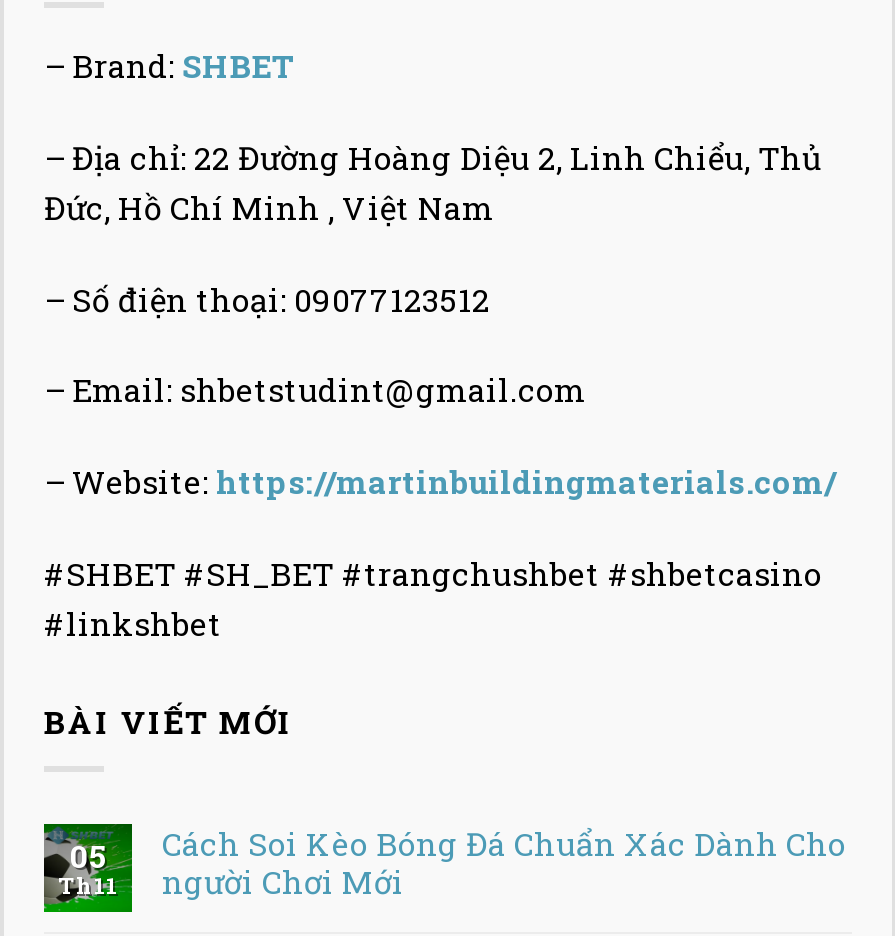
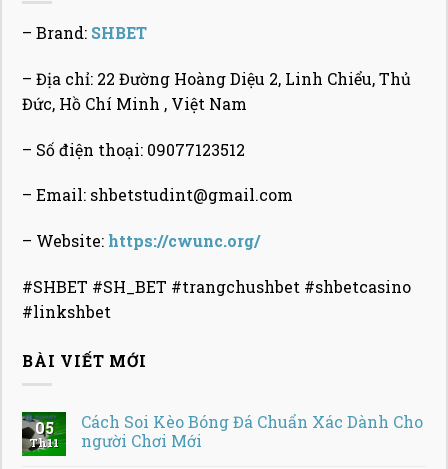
[44,460,836,502] – Website: https://martinbuildingmaterials.com/ -> [22,230,260,251] – Website: https://cwunc.org/

